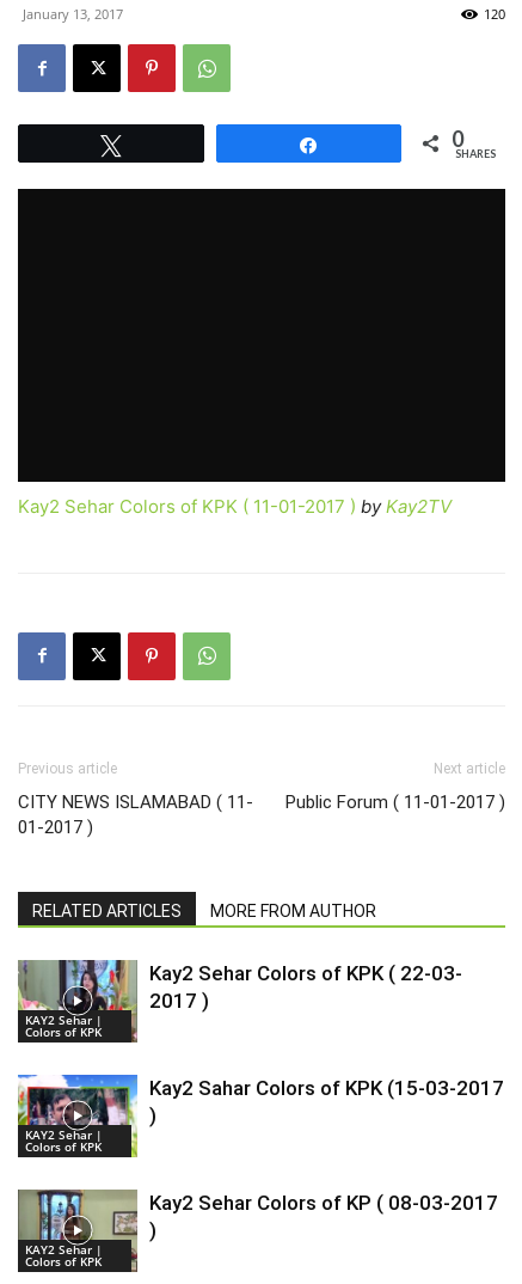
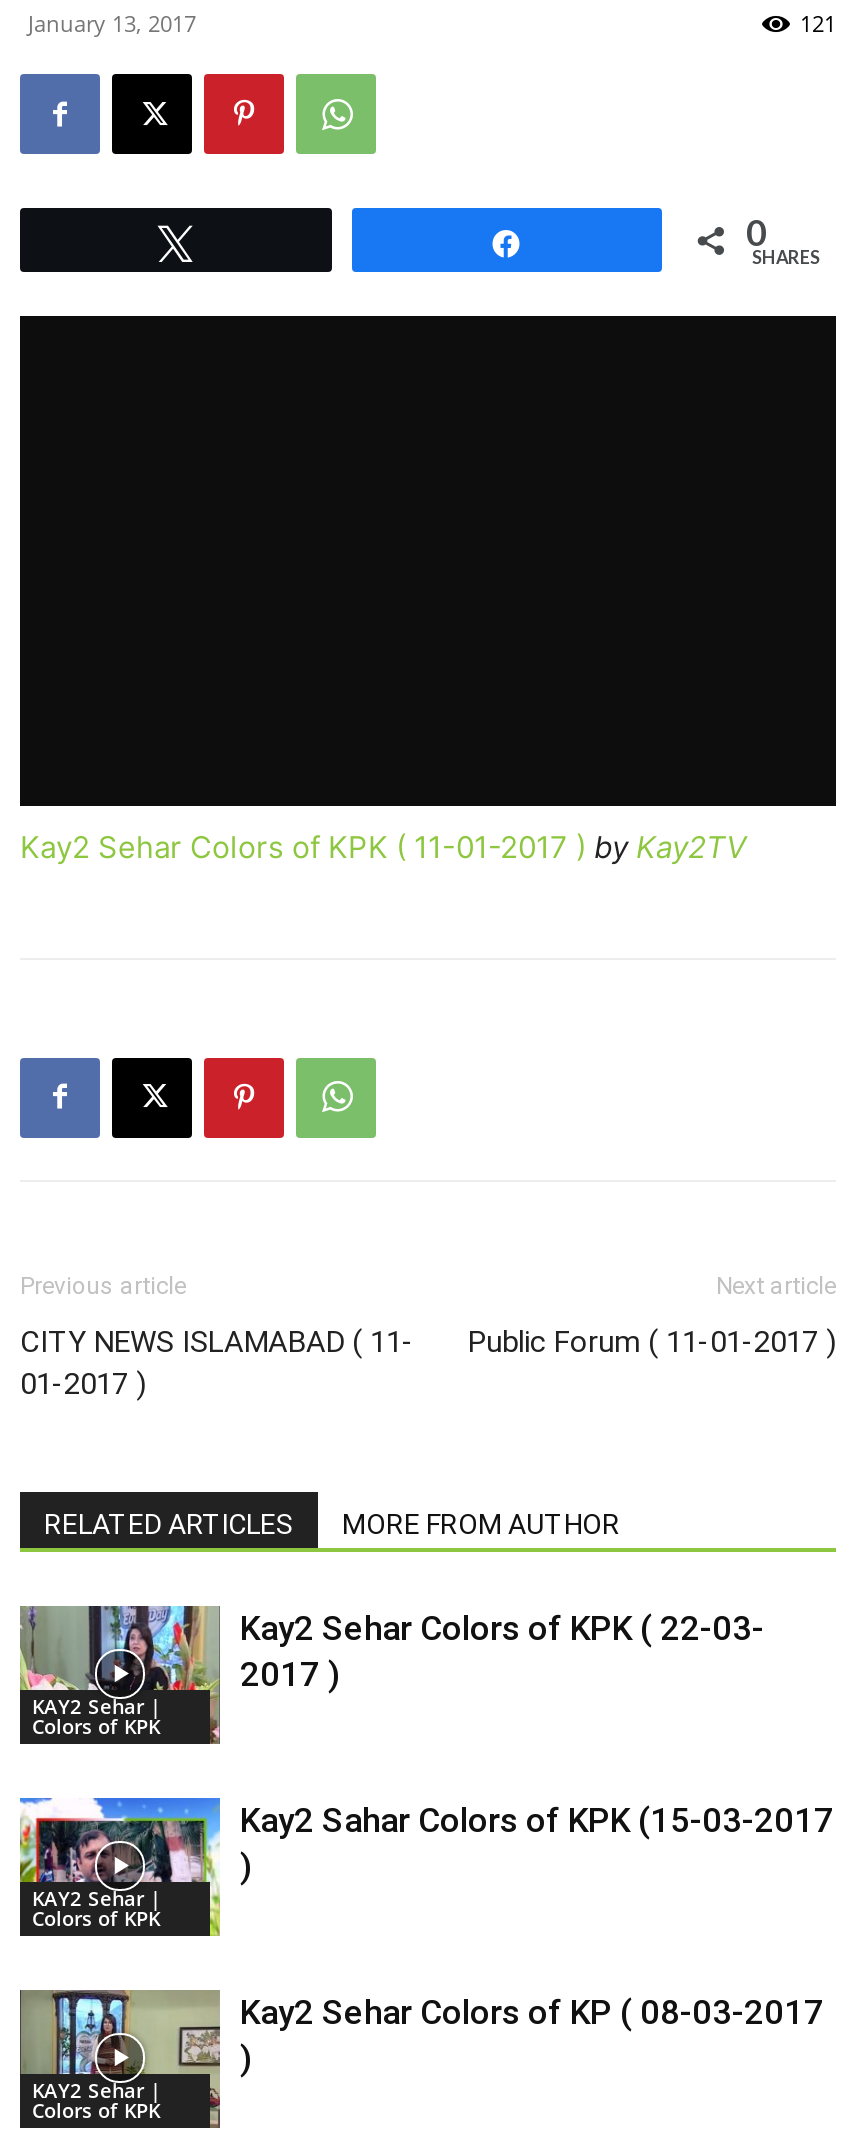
[484,5,505,23] 120 -> [800,8,836,38] 121

